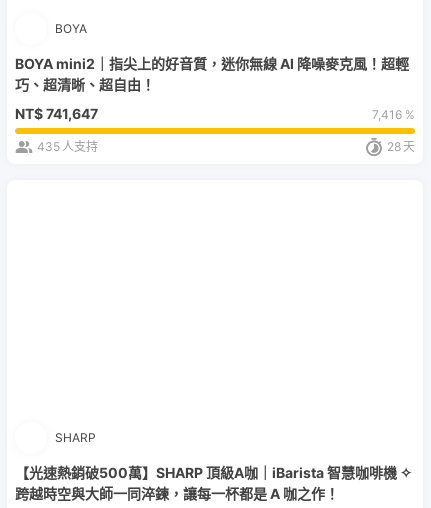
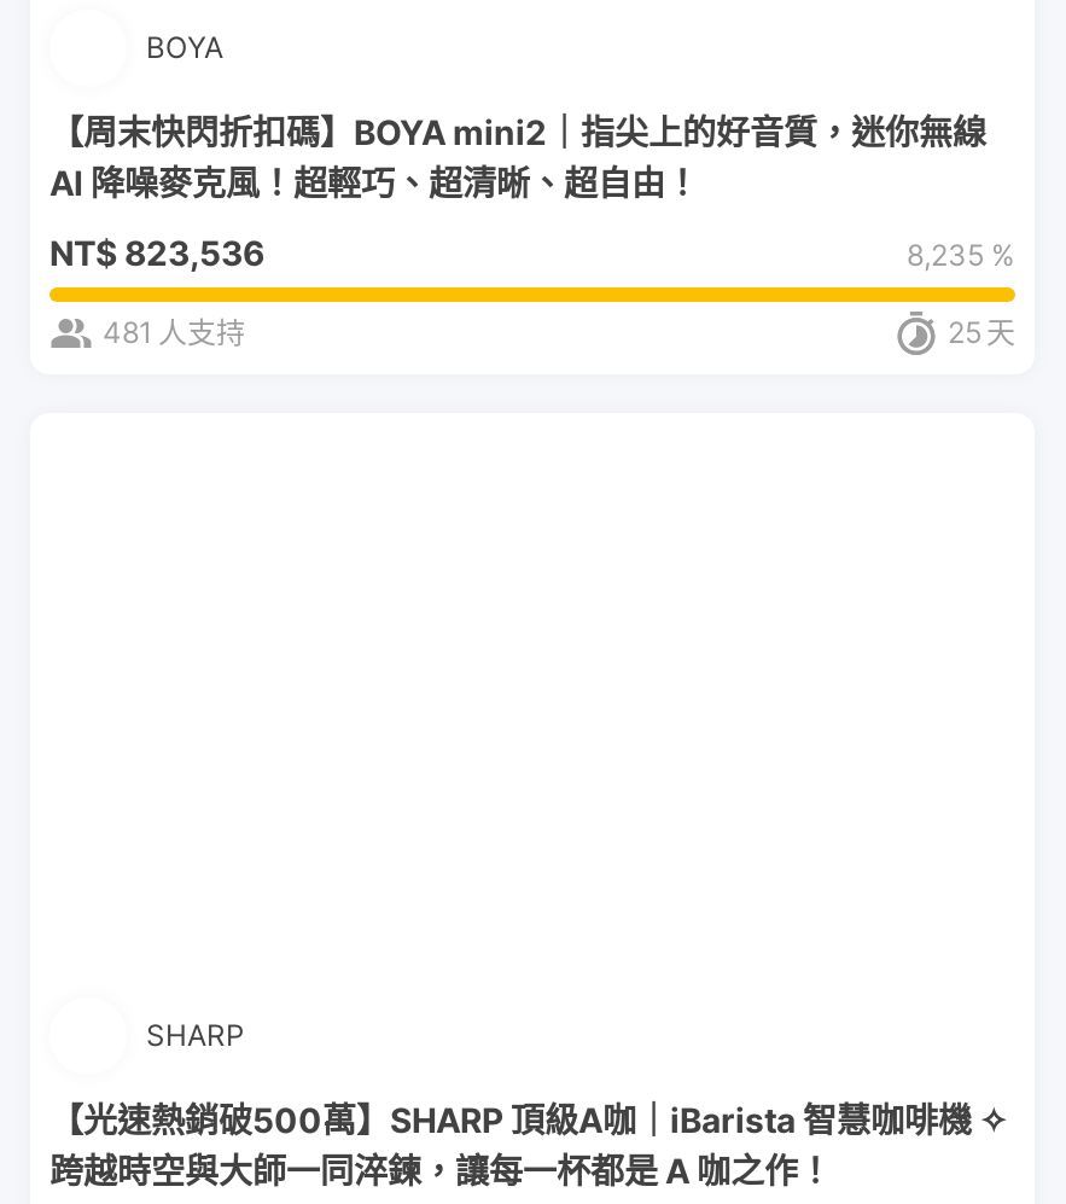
[15,55,409,93] BOYA mini2｜指尖上的好音質，迷你無線 AI 降噪麥克風！超輕 | 巧、超清晰、超自由！ -> [49,112,986,203] 【周末快閃折扣碼】BOYA mini2｜指尖上的好音質，迷你無線 | AI 降噪麥克風！超輕巧、超清晰、超自由！
[15,105,415,122] NT$741,647 | 7,416 % -> [49,232,1015,273] NT$823,536 | 8,235 %
[37,139,415,154] 435 人支持 | 28 天 -> [103,314,1015,351] 481 人支持 | 25 天

